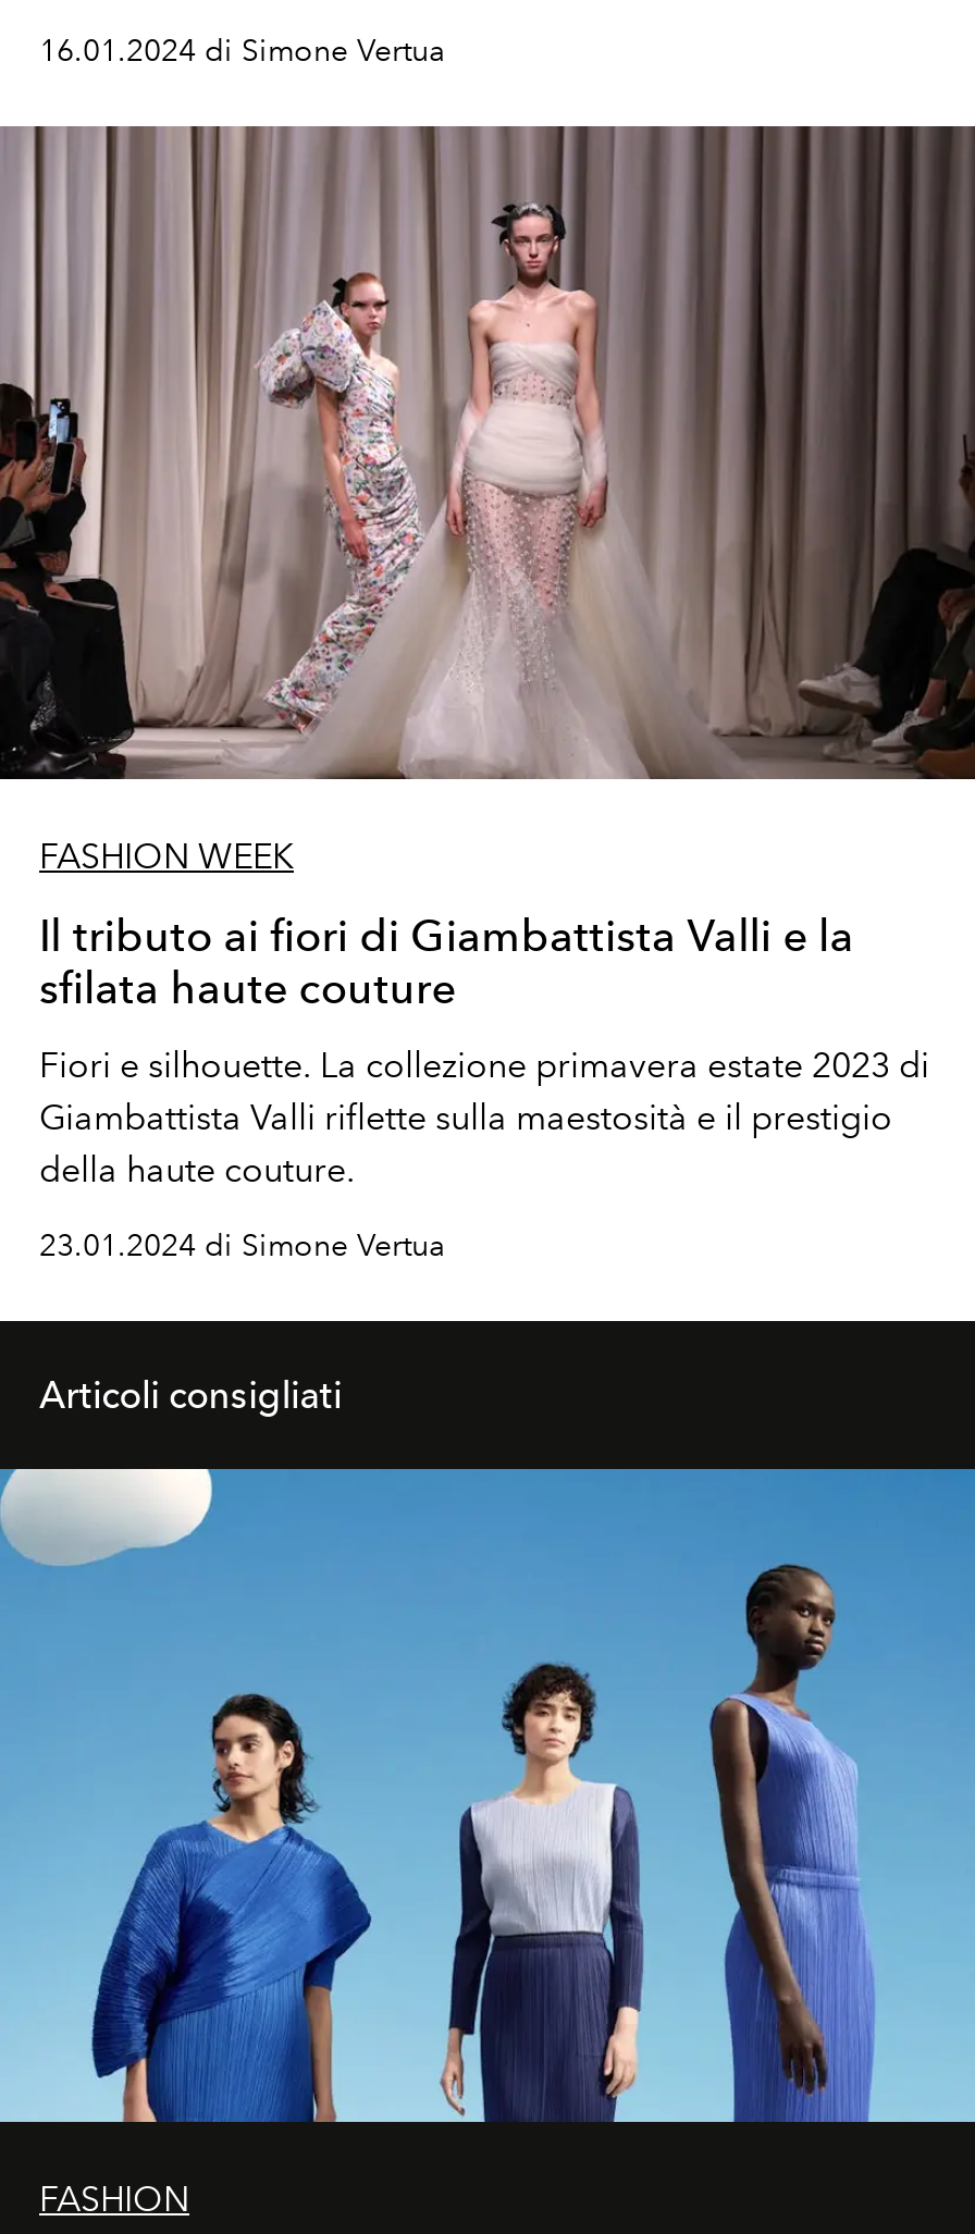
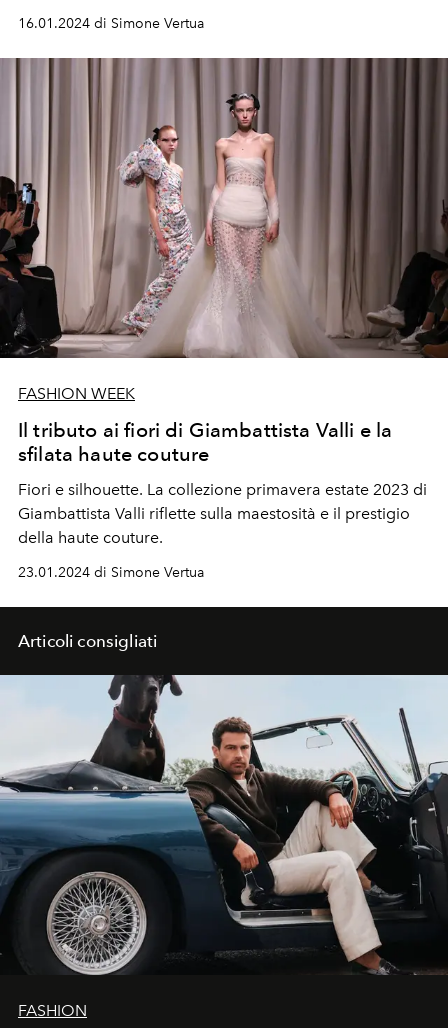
[7,1467,968,2124] [image] -> [3,674,445,976] [image]

